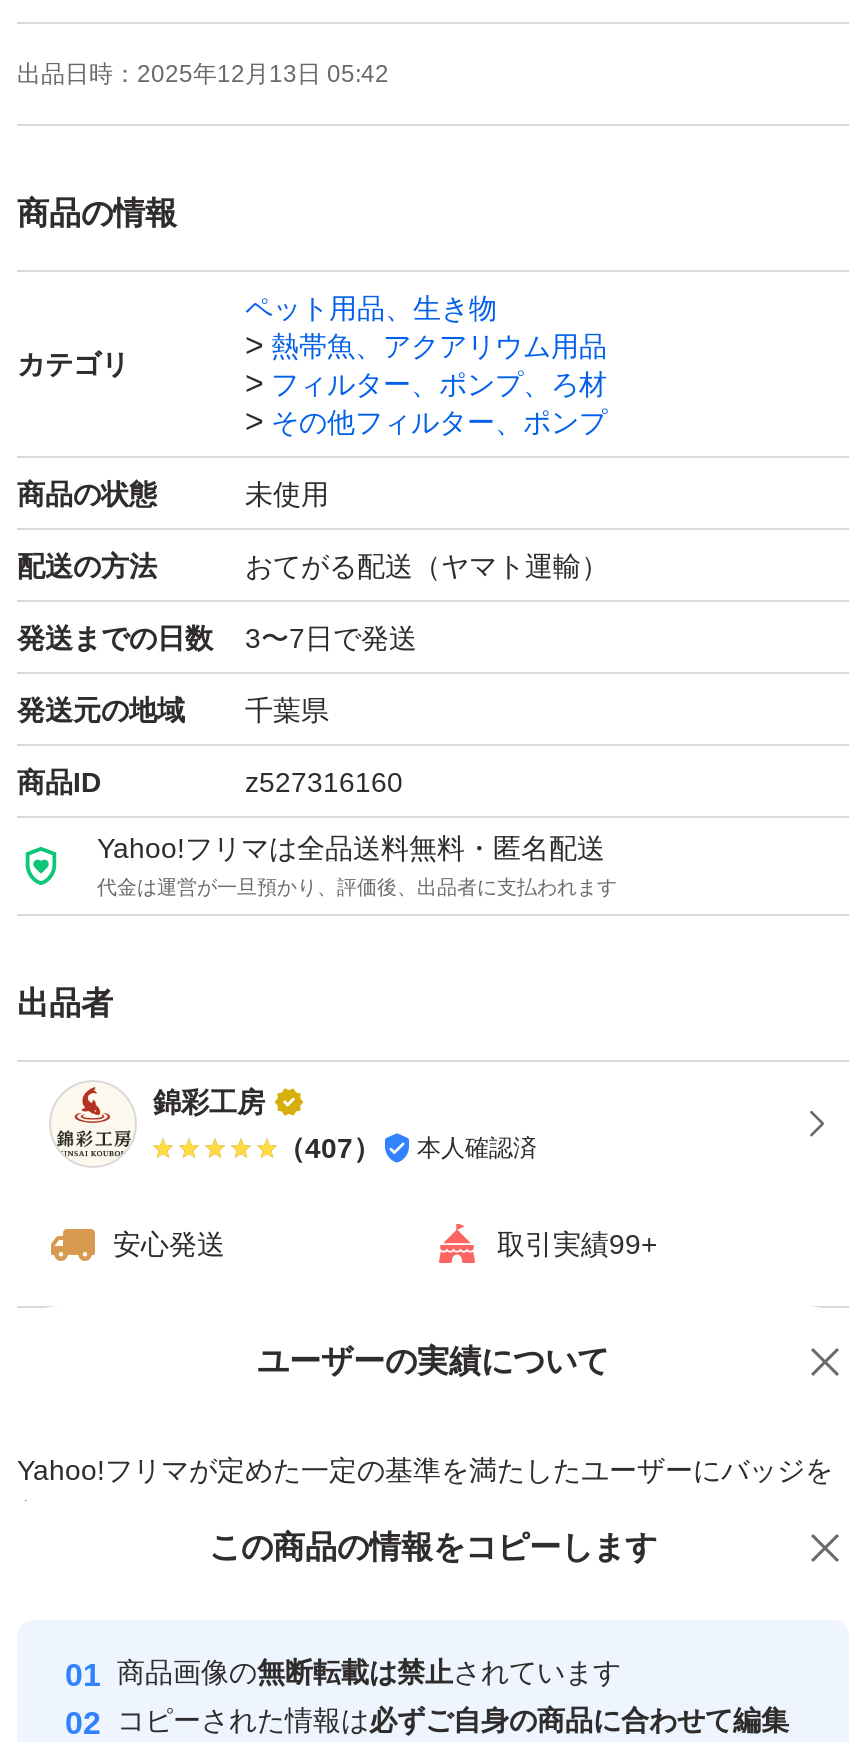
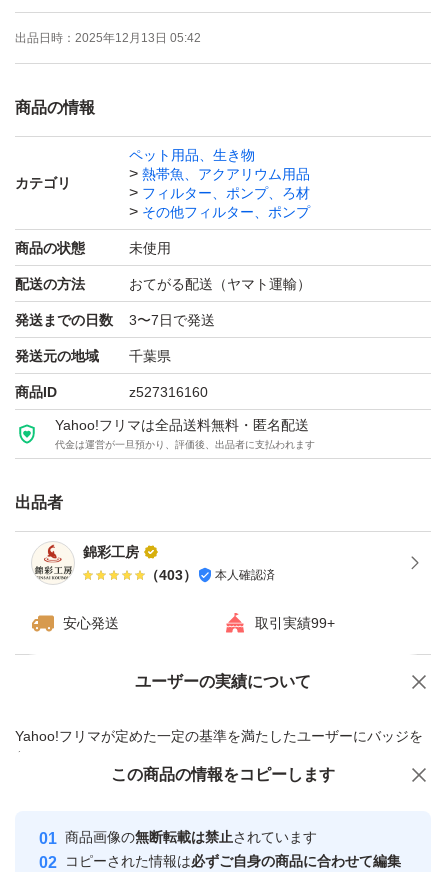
[277,1131,537,1163] （407） 本人確認済 -> [145,567,275,583] （403） 本人確認済

